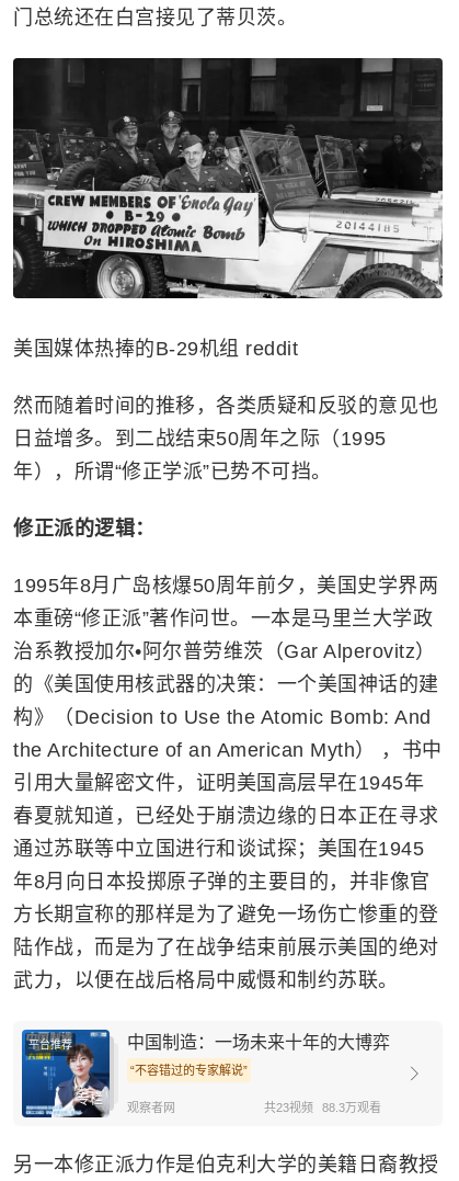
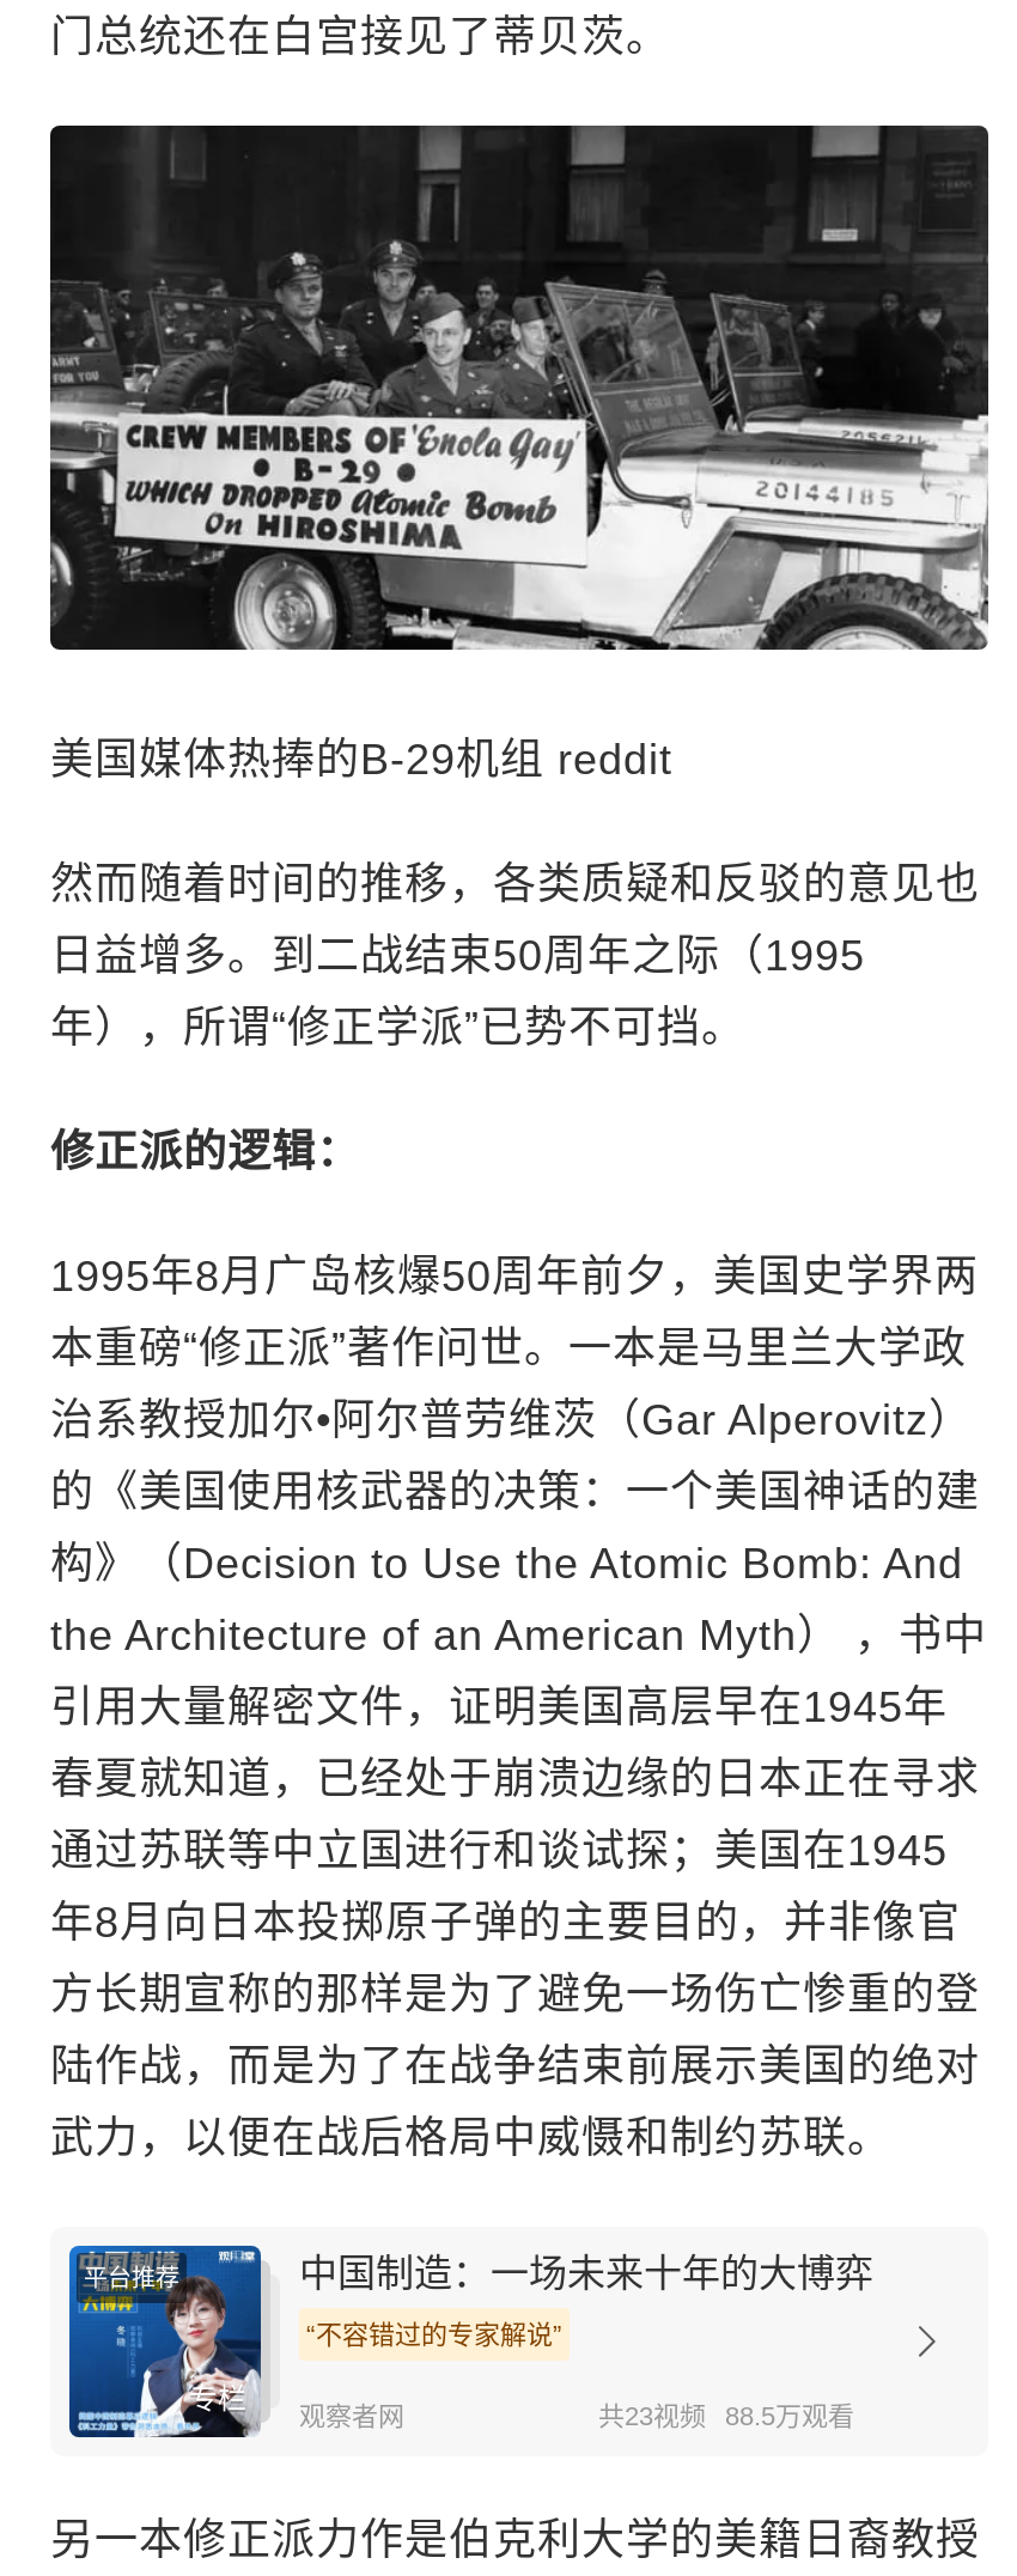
[264,1101,381,1115] 共23视频 88.3万观看 -> [598,2403,854,2431] 共23视频 88.5万观看

